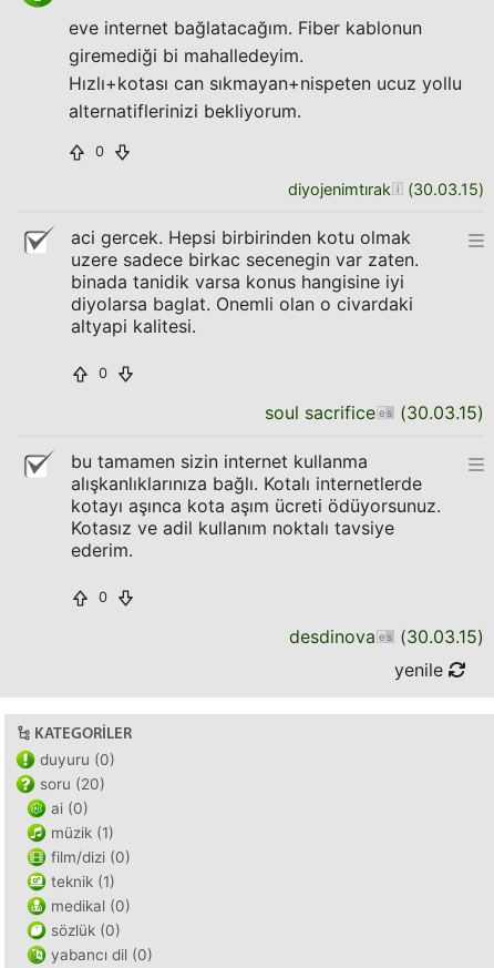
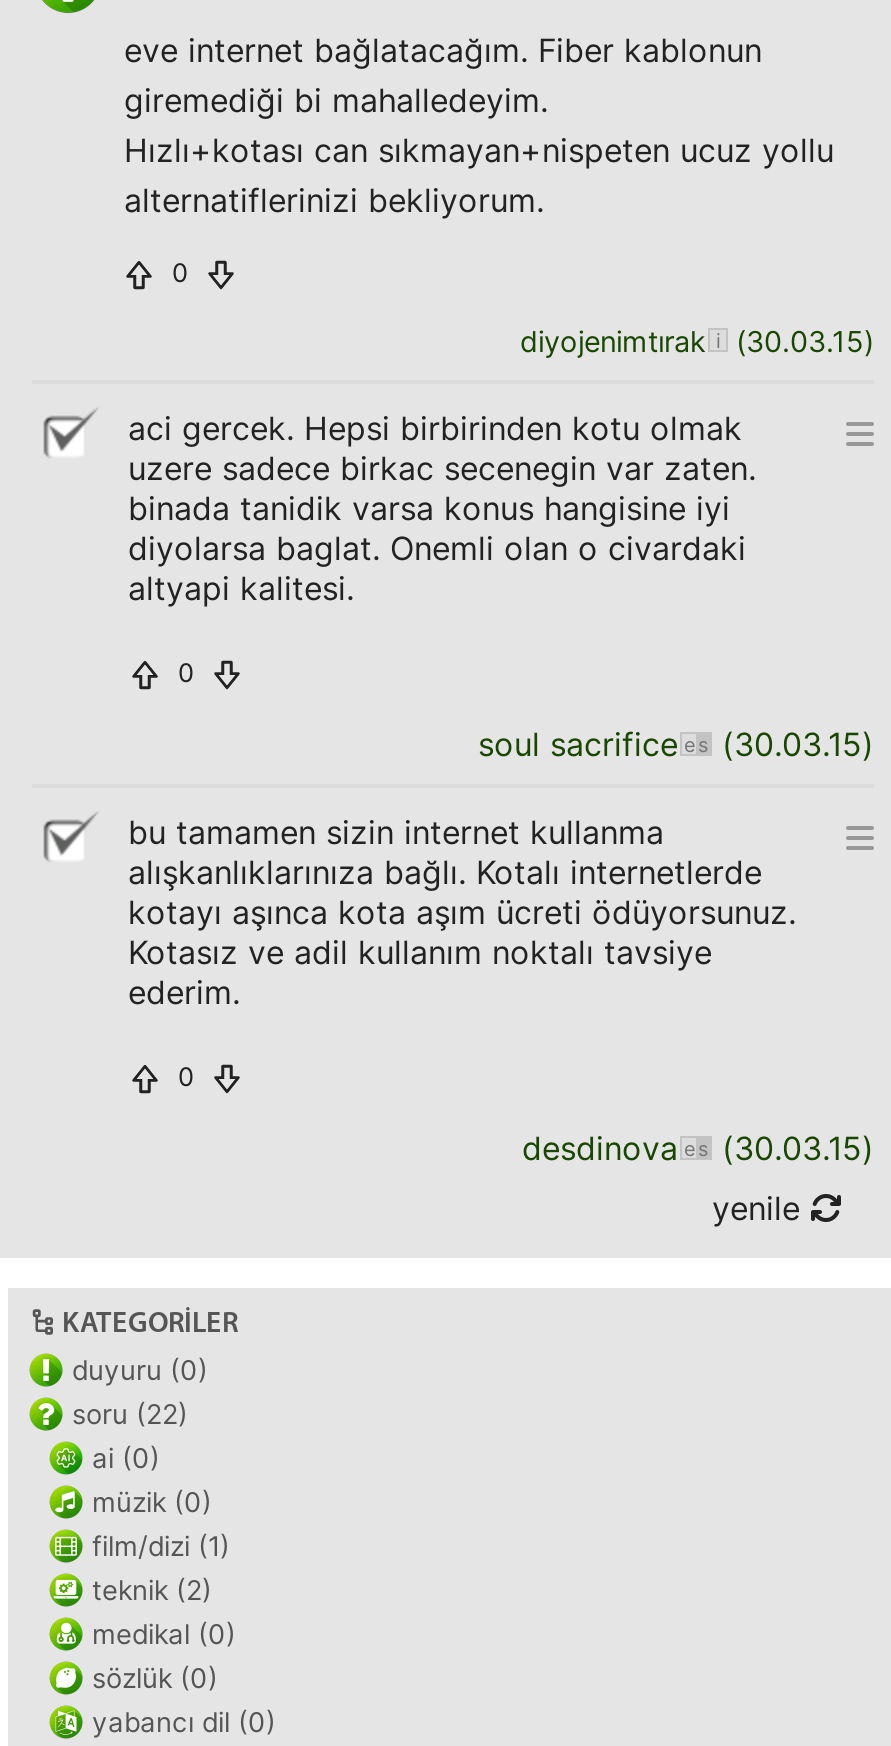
[40,775,105,793] soru (20) -> [72,1398,188,1430] soru (22)
[51,824,114,842] müzik (1) -> [92,1486,212,1518] müzik (0)
[51,848,131,866] film/dizi (0) -> [92,1530,230,1562] film/dizi (1)
[51,873,115,890] teknik (1) -> [92,1574,212,1606] teknik (2)

